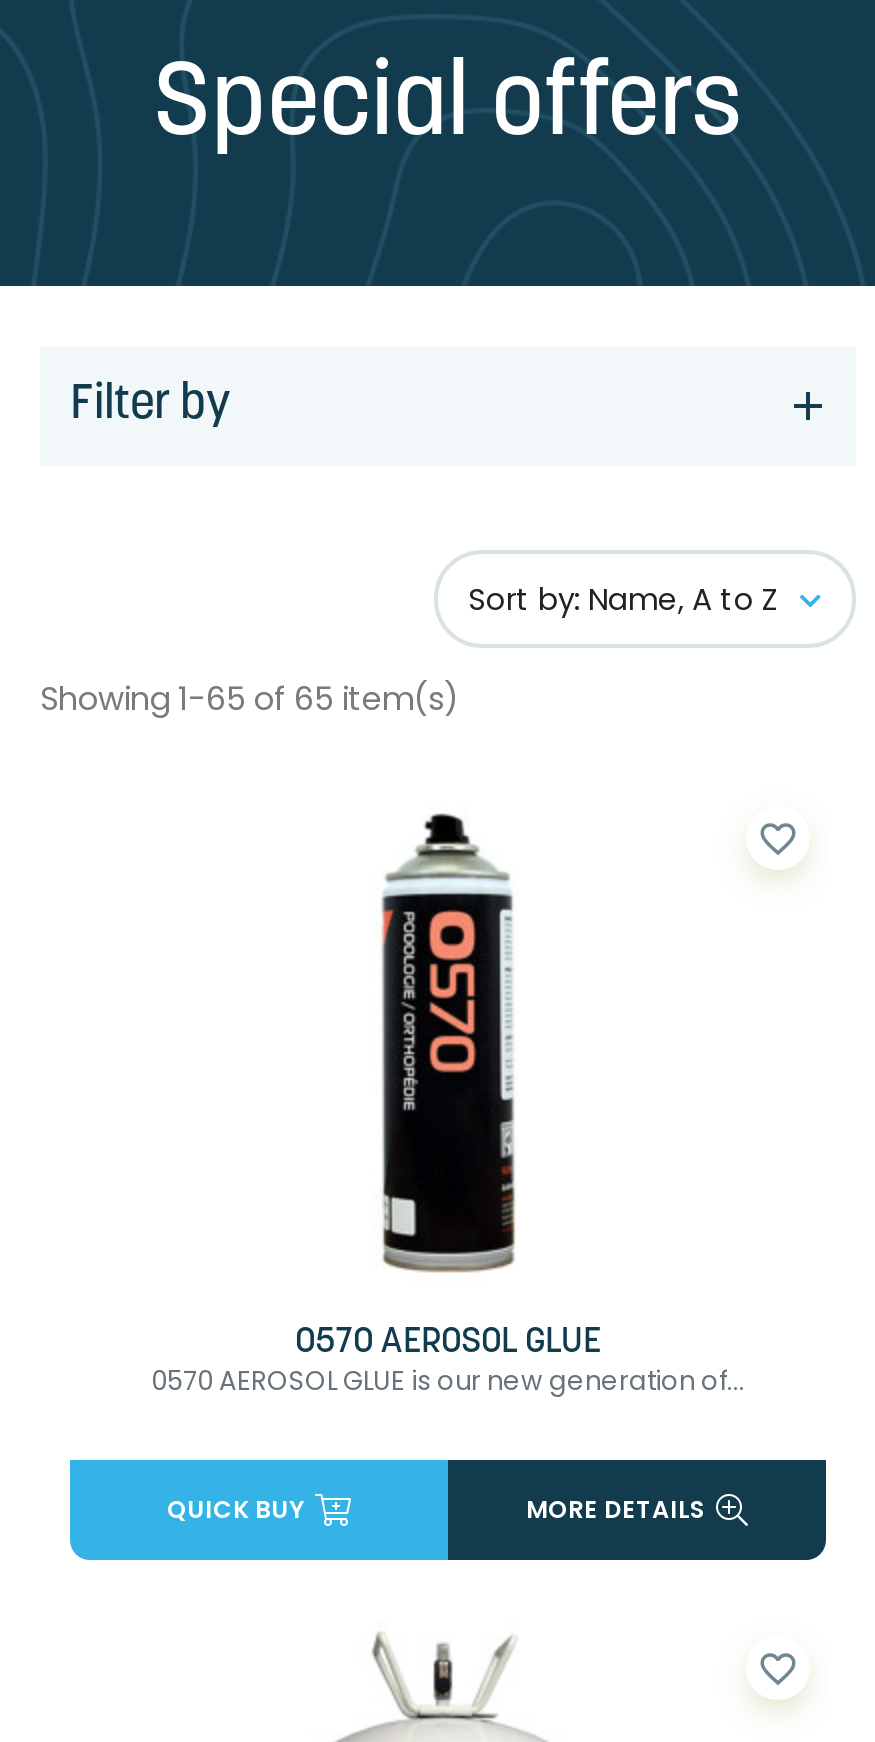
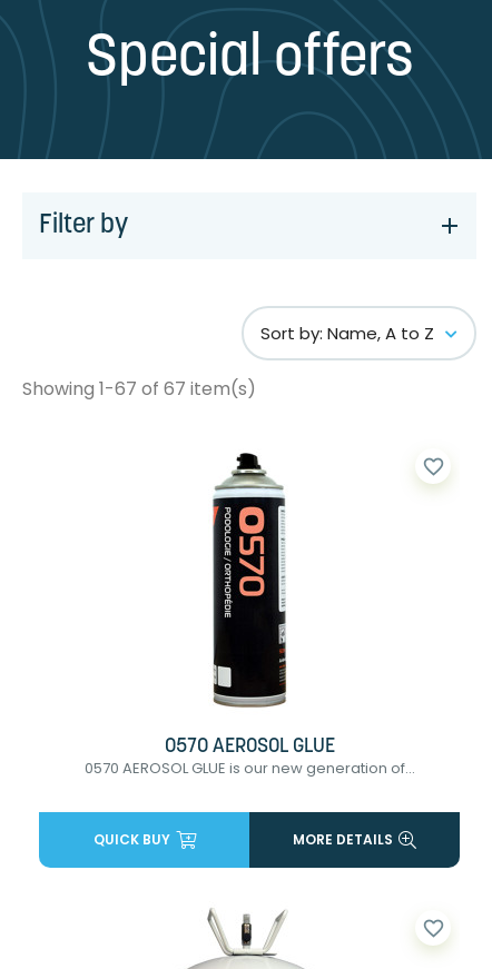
[40,676,460,722] Showing 1-65 of 65 item(s) -> [22,376,256,402] Showing 1-67 of 67 item(s)

